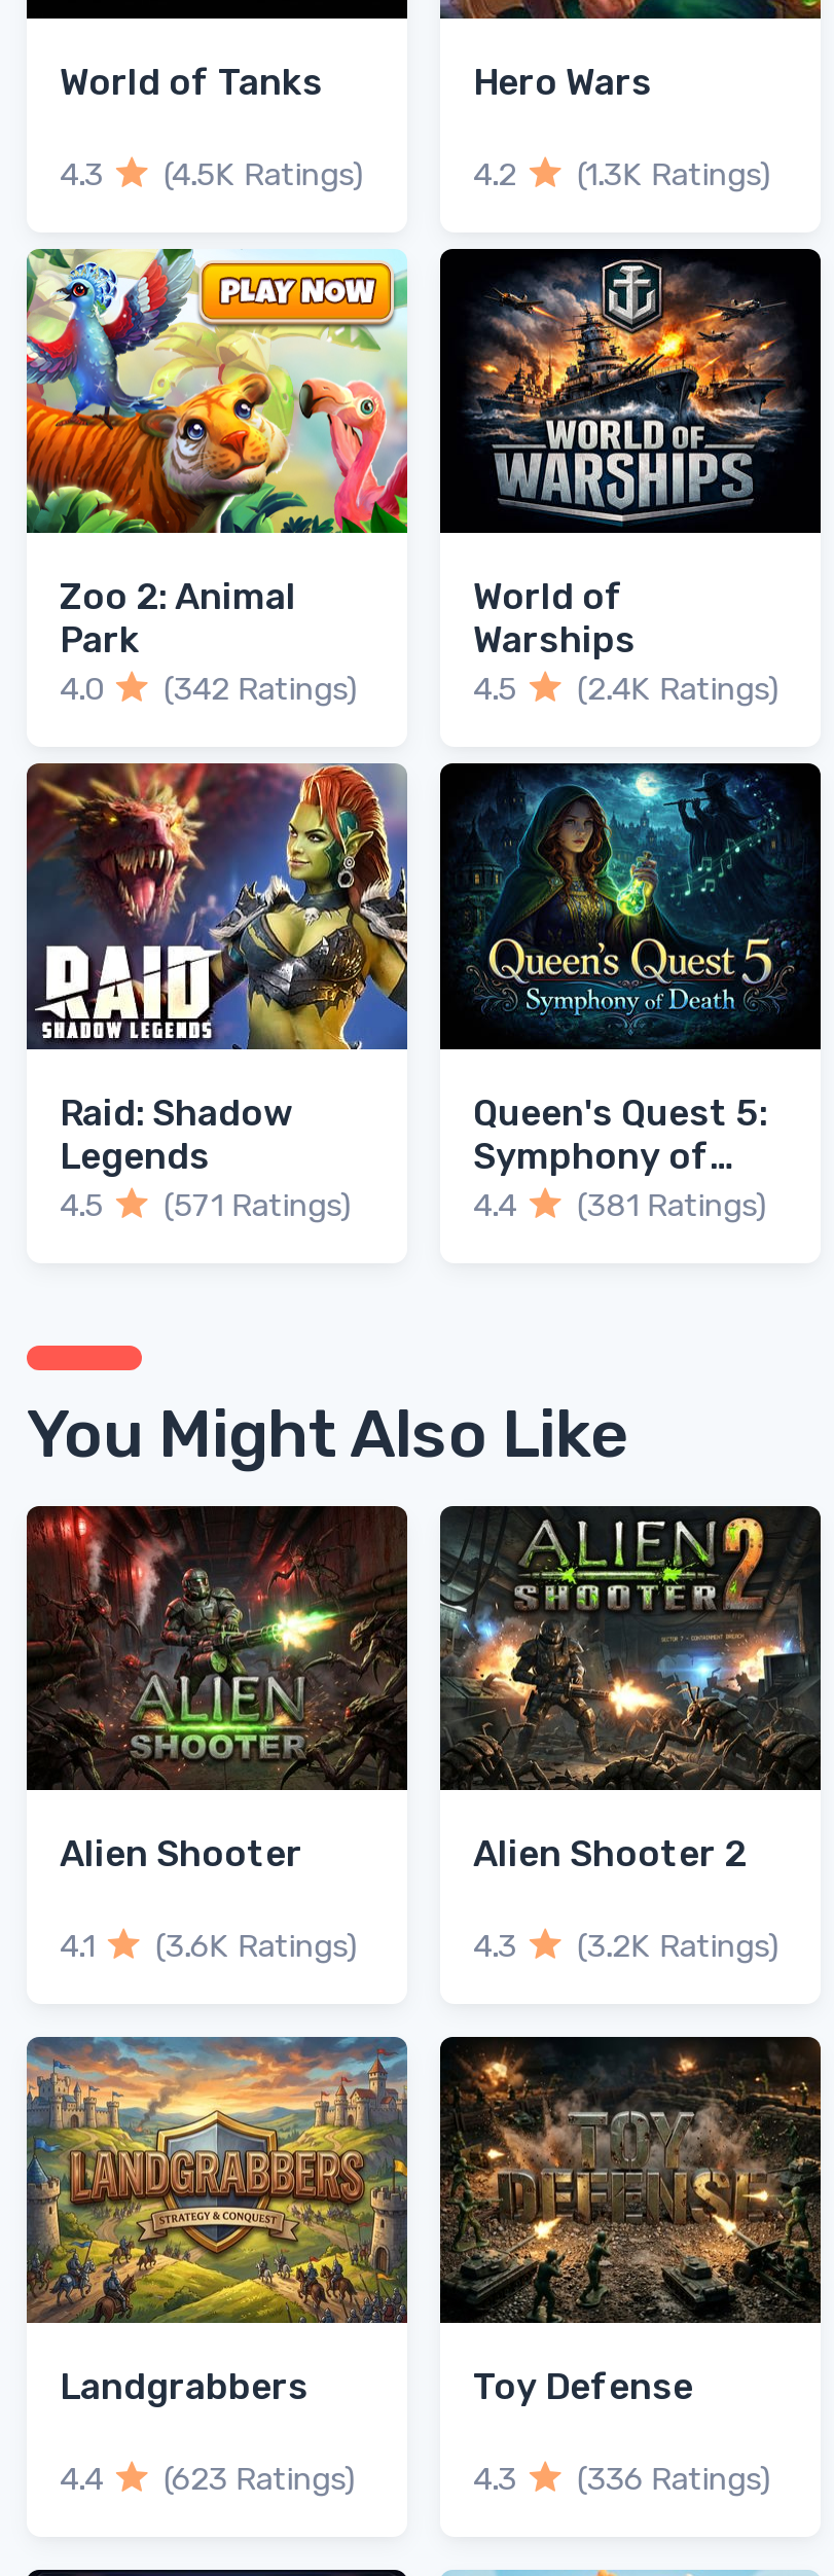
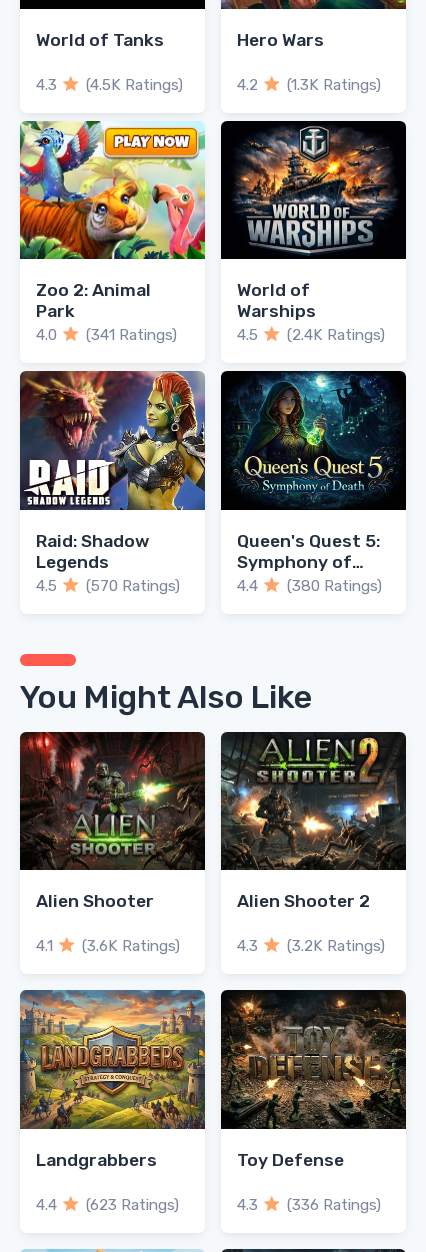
[60,672,357,709] 4.0 (342 Ratings) -> [36,326,177,344] 4.0 (341 Ratings)
[60,1187,350,1224] 4.5 (571 Ratings) -> [36,577,180,595] 4.5 (570 Ratings)
[577,1187,766,1224] (381 Ratings) -> [287,577,382,595] (380 Ratings)

